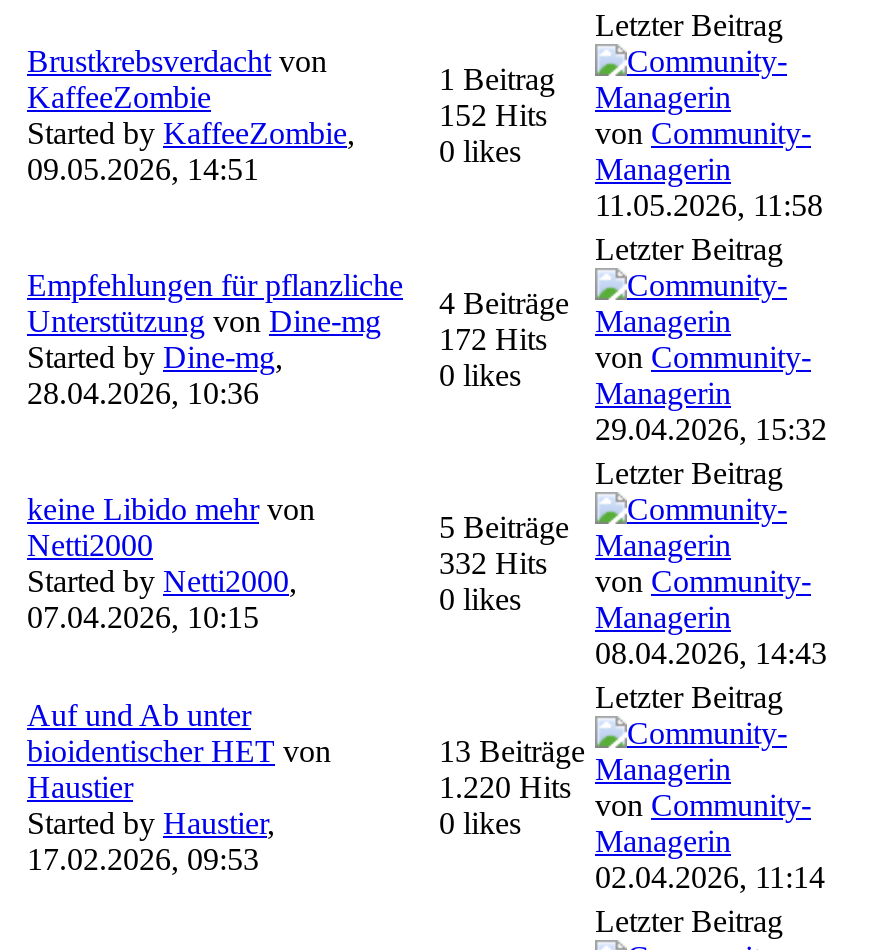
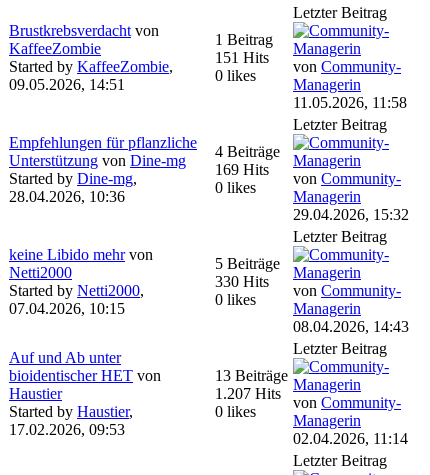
[439,97,547,131] 152 Hits -> [215,49,269,66] 151 Hits
[439,321,547,355] 172 Hits -> [215,161,269,178] 169 Hits
[439,545,547,579] 332 Hits -> [215,273,269,290] 330 Hits
[439,769,571,803] 1.220 Hits -> [215,385,281,402] 1.207 Hits

